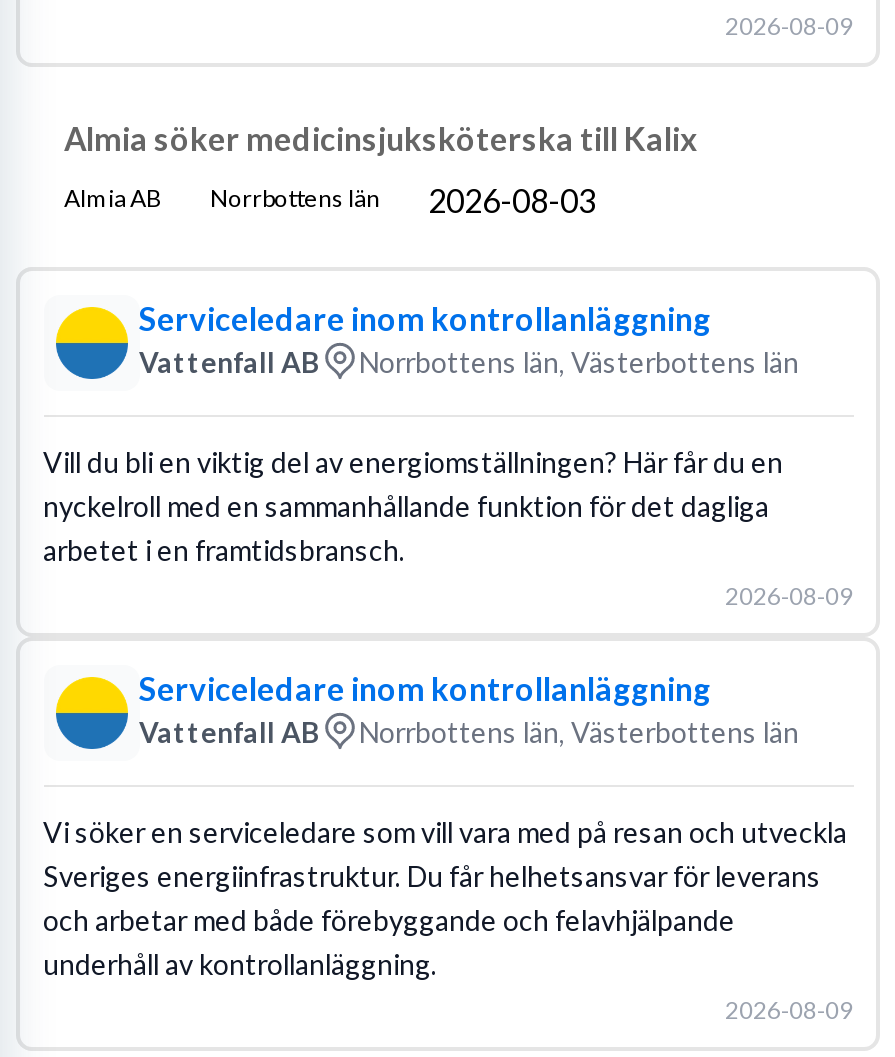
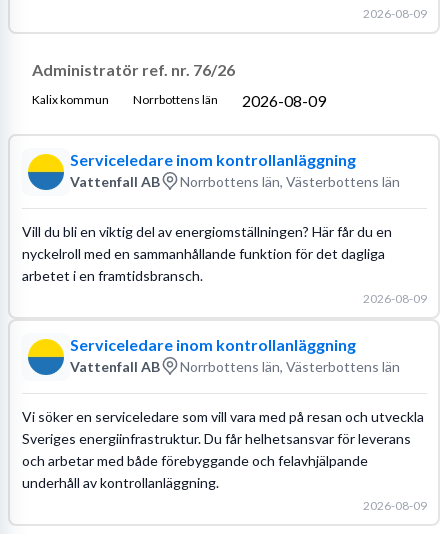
[64,119,698,157] Almia söker medicinsjuksköterska till Kalix -> [32,60,235,79] Administratör ref. nr. 76/26
[64,183,162,213] Almia AB -> [32,92,109,107] Kalix kommun
[428,180,596,218] 2026-08-03 -> [242,90,326,109] 2026-08-09

